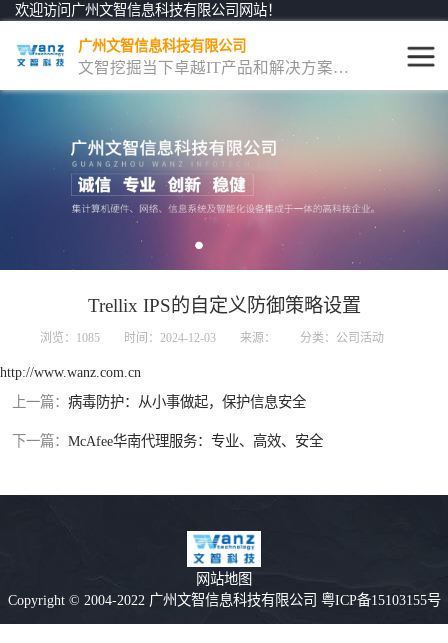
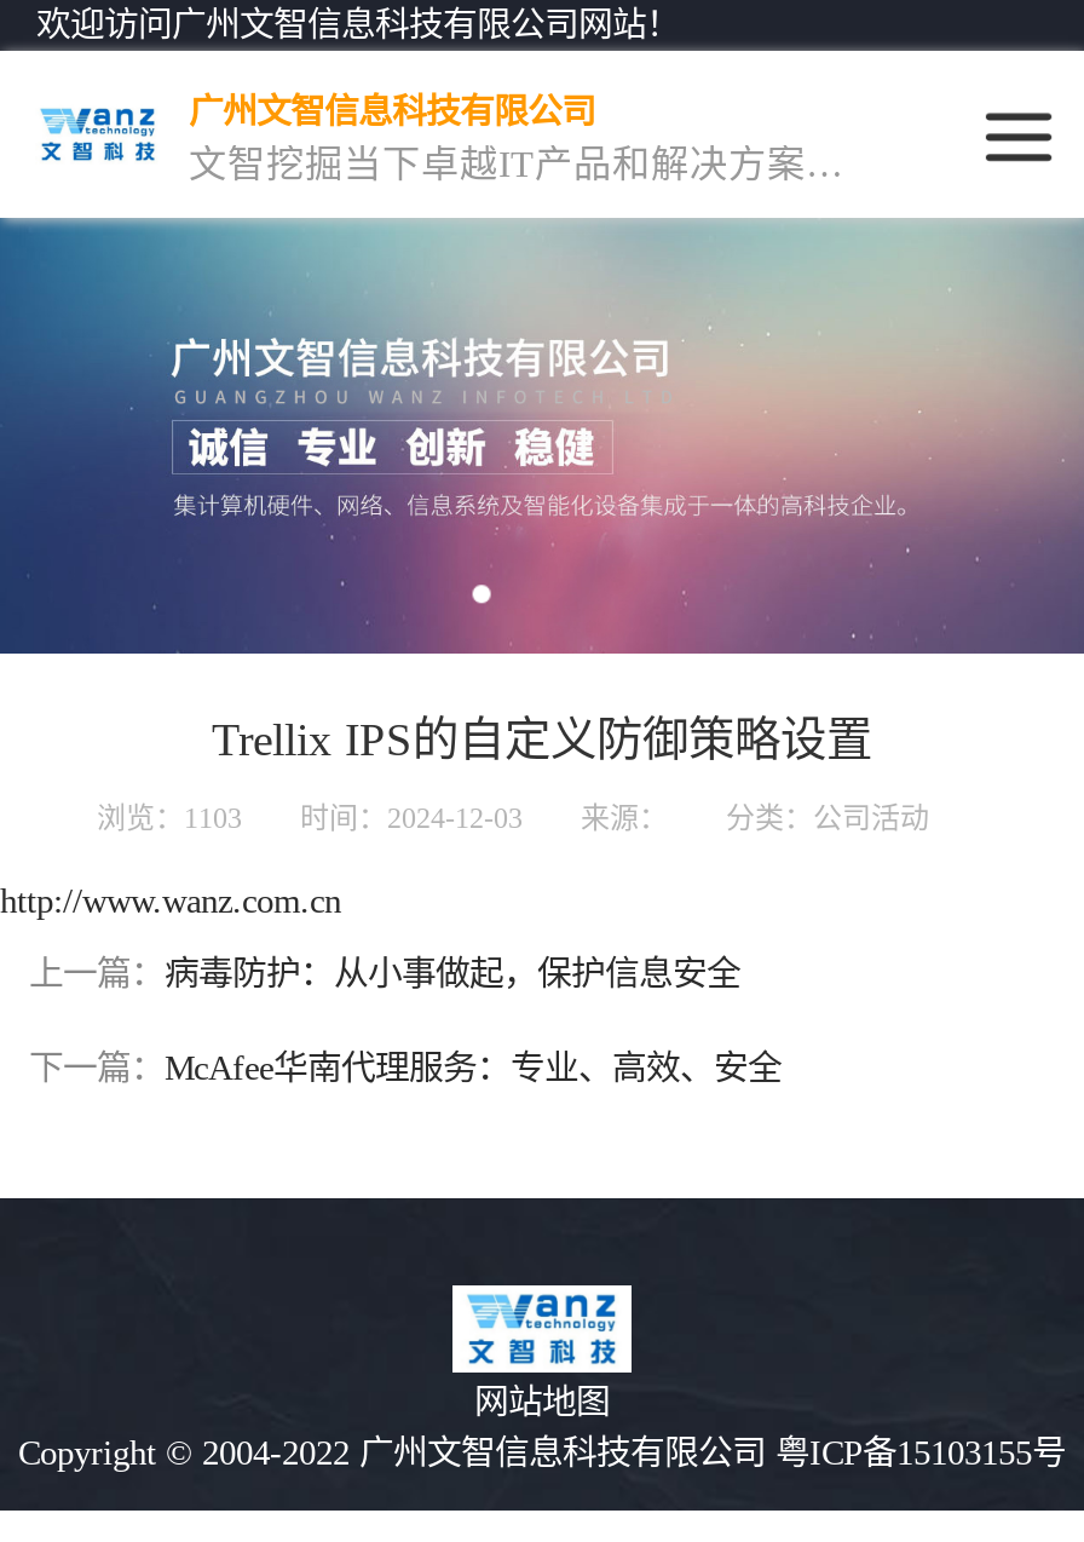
[40,331,384,345] 浏览：1085 时间：2024-12-03 来源： 分类：公司活动 -> [97,801,929,835] 浏览：1103 时间：2024-12-03 来源： 分类：公司活动

